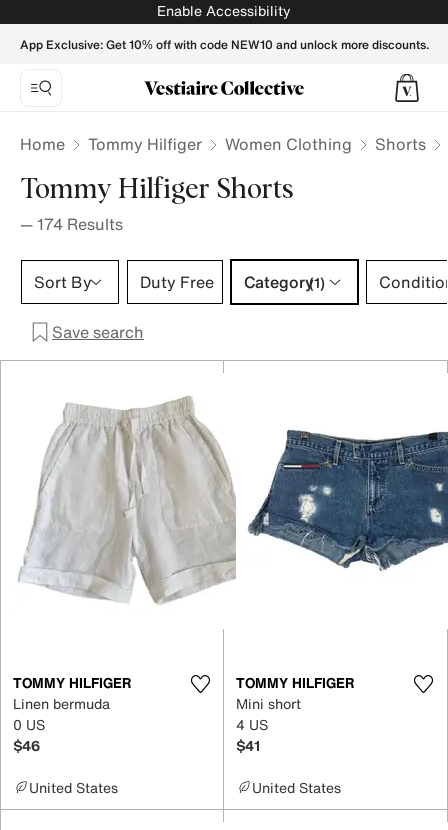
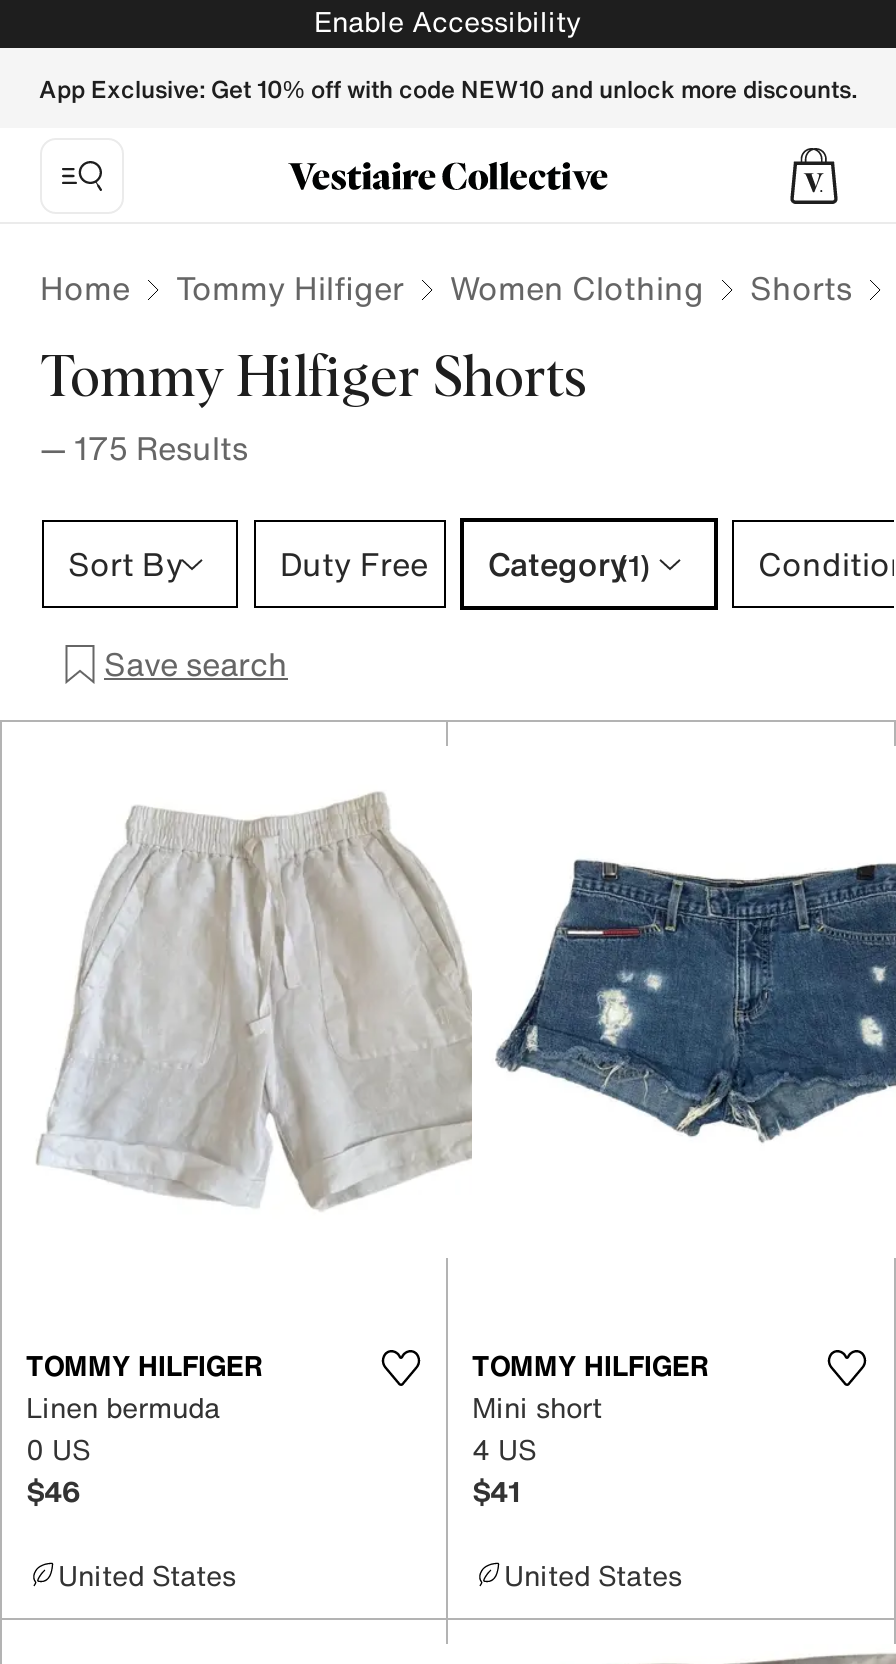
[20,212,123,236] — 174 Results -> [40,424,248,472] — 175 Results

